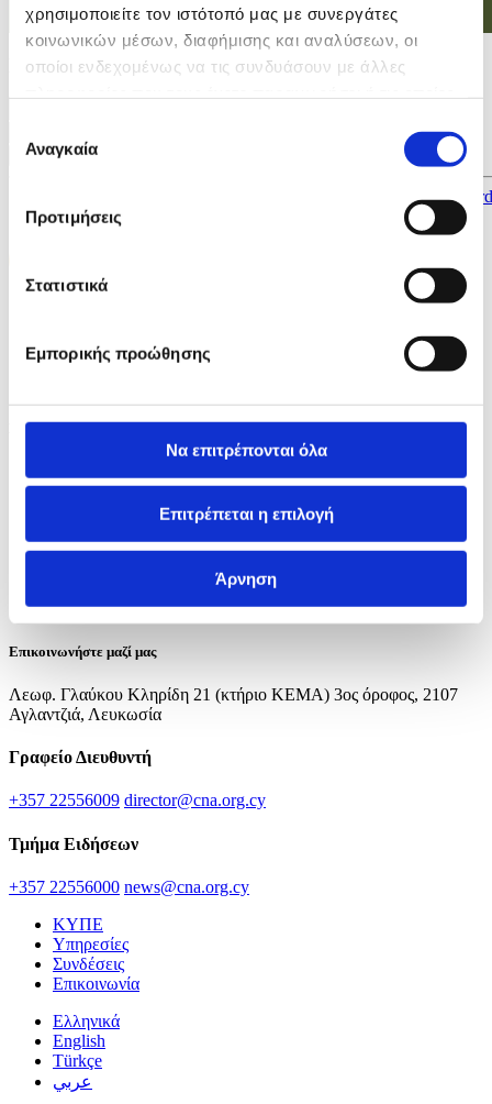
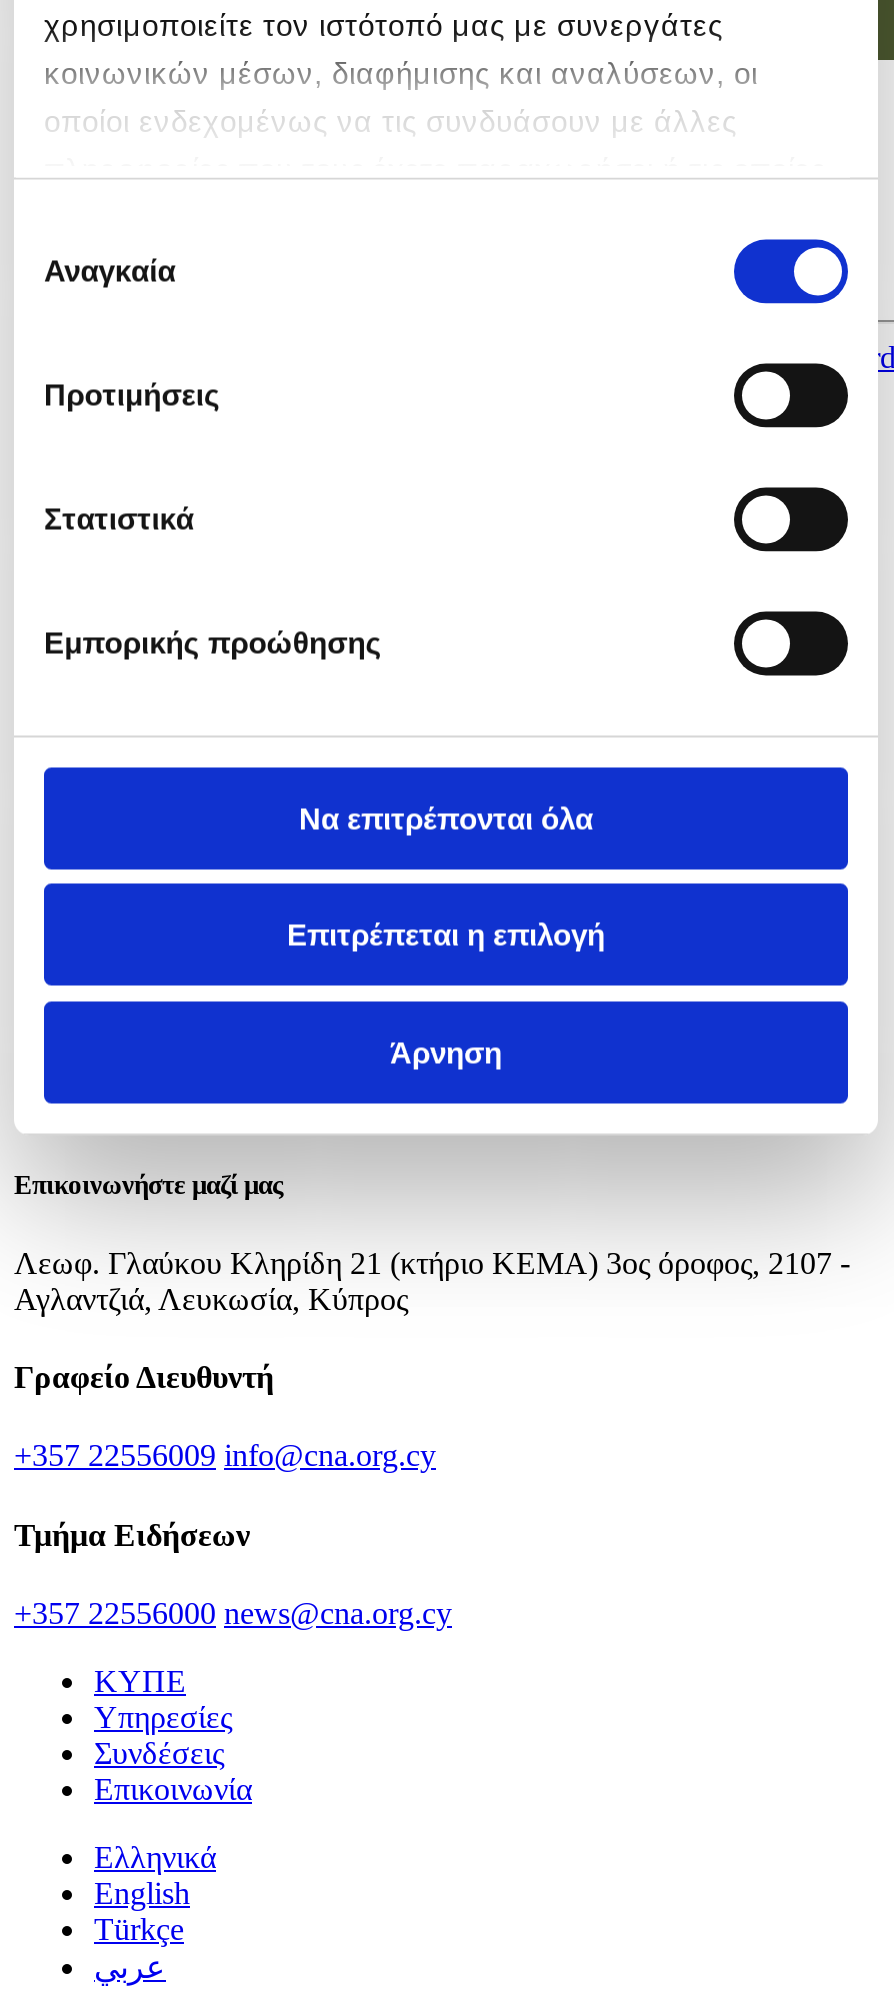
[9,685,458,723] Λεωφ. Γλαύκου Κληρίδη 21 (κτήριο ΚΕΜΑ) 3ος όροφος, 2107 | Αγλαντζιά, Λευκωσία -> [14,1246,850,1316] Λεωφ. Γλαύκου Κληρίδη 21 (κτήριο ΚΕΜΑ) 3ος όροφος, 2107 - | Αγλαντζιά, Λευκωσία, Κύπρος
[9,791,266,810] +357 22556009 director@cna.org.cy -> [14,1439,436,1473] +357 22556009 info@cna.org.cy

